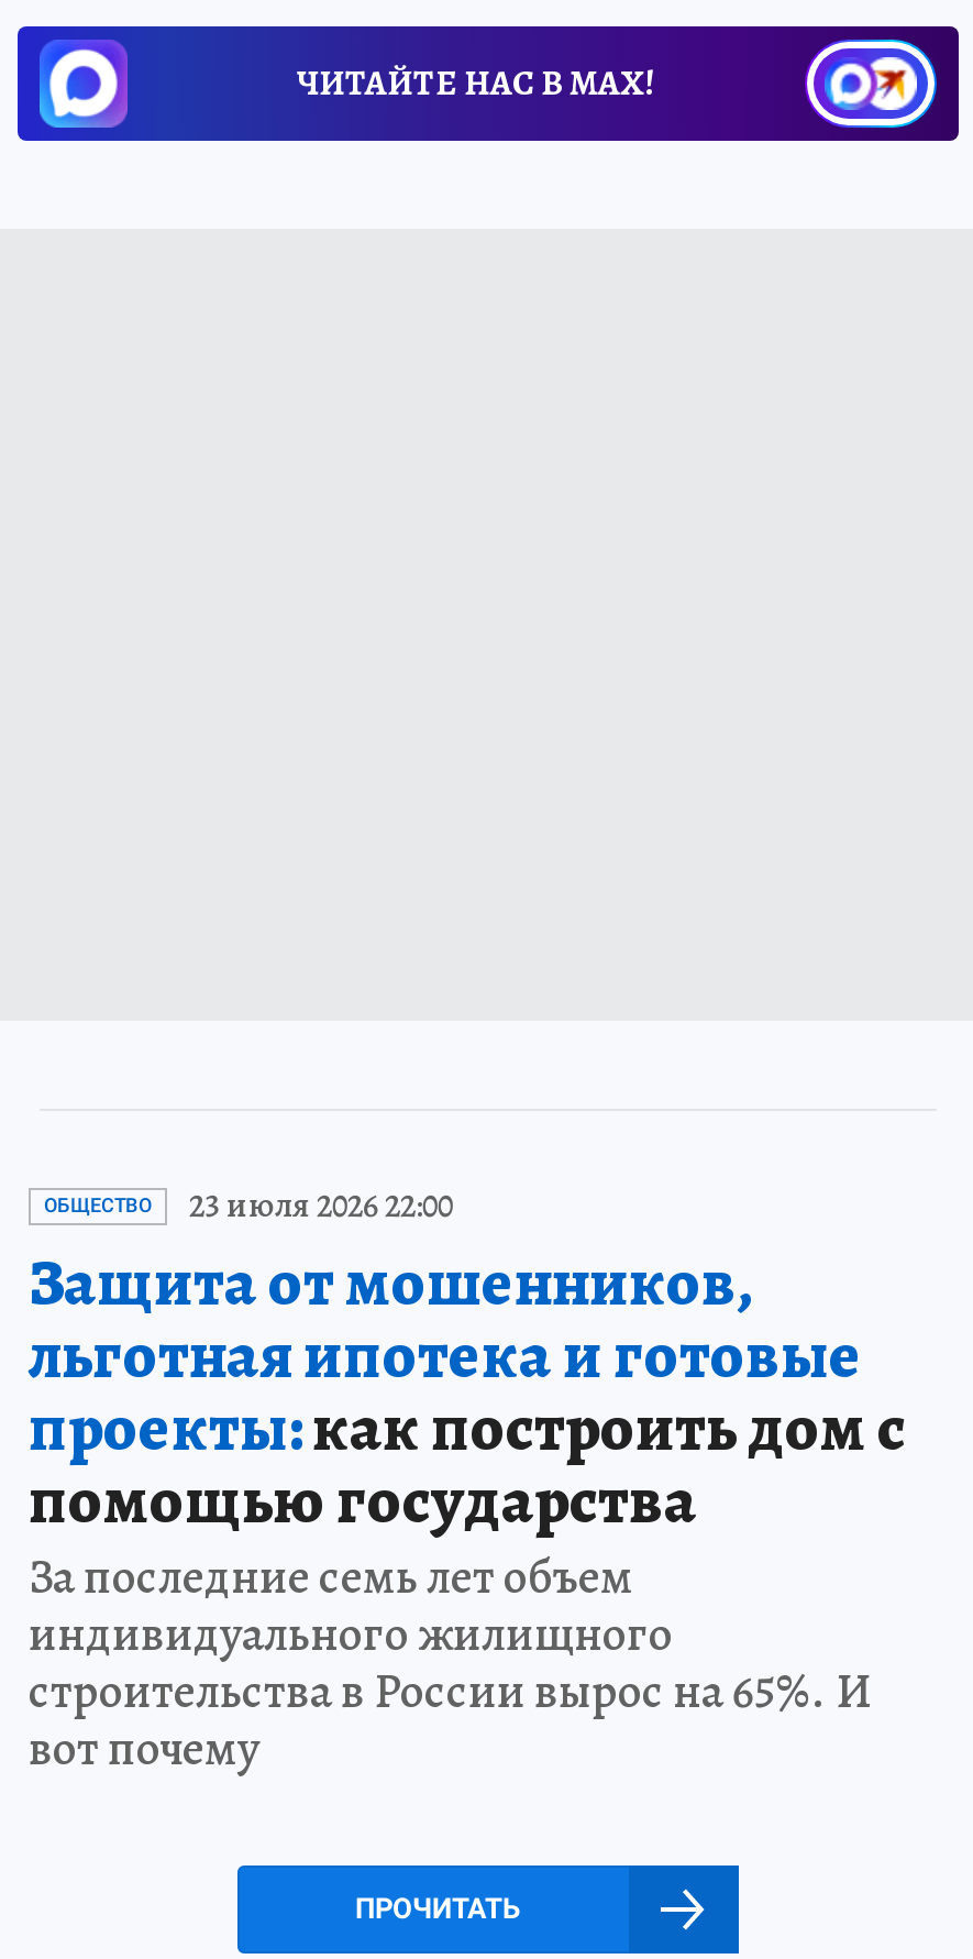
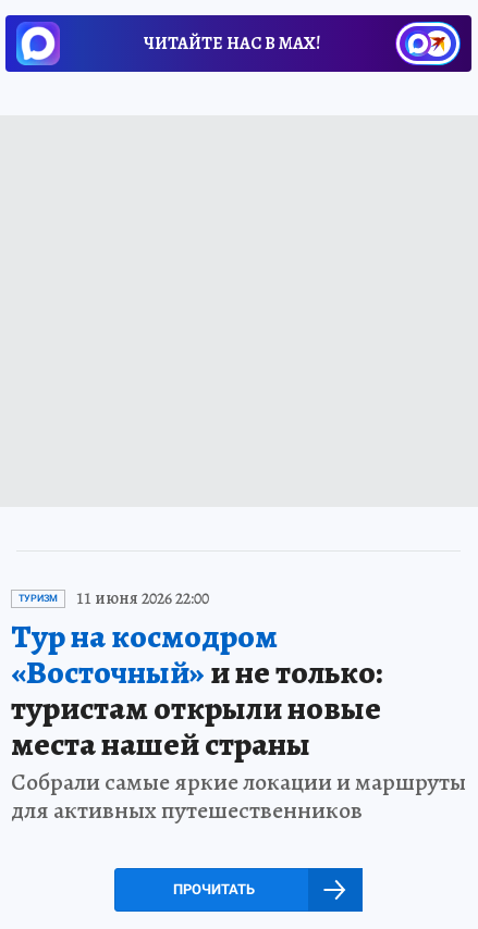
[29,1182,906,1783] ОБЩЕСТВО | 23 июля 2026 22:00 | Защита от мошенников, | льготная ипотека и готовые | проекты:как построить дом с | помощью государства | За последние семь лет объем | индивидуального жилищного | строительства в России вырос на 65%. И | вот почему -> [11,587,466,827] ТУРИЗМ | 11 июня 2026 22:00 | Тур на космодром | «Восточный»и не только: | туристам открыли новые | места нашей страны | Собрали самые яркие локации и маршруты | для активных путешественников

